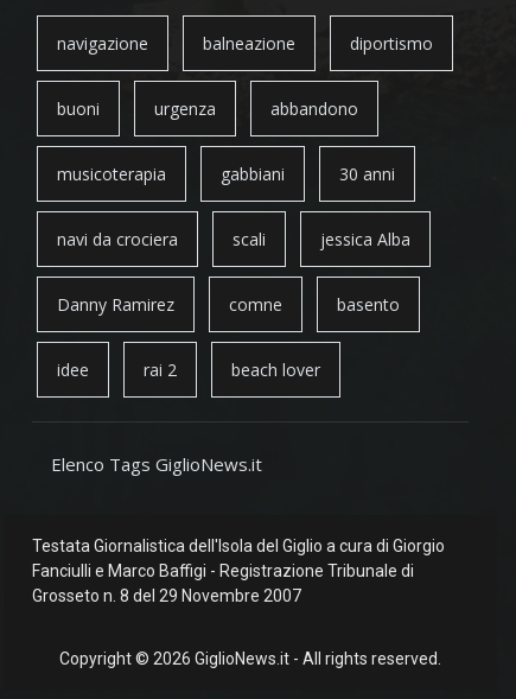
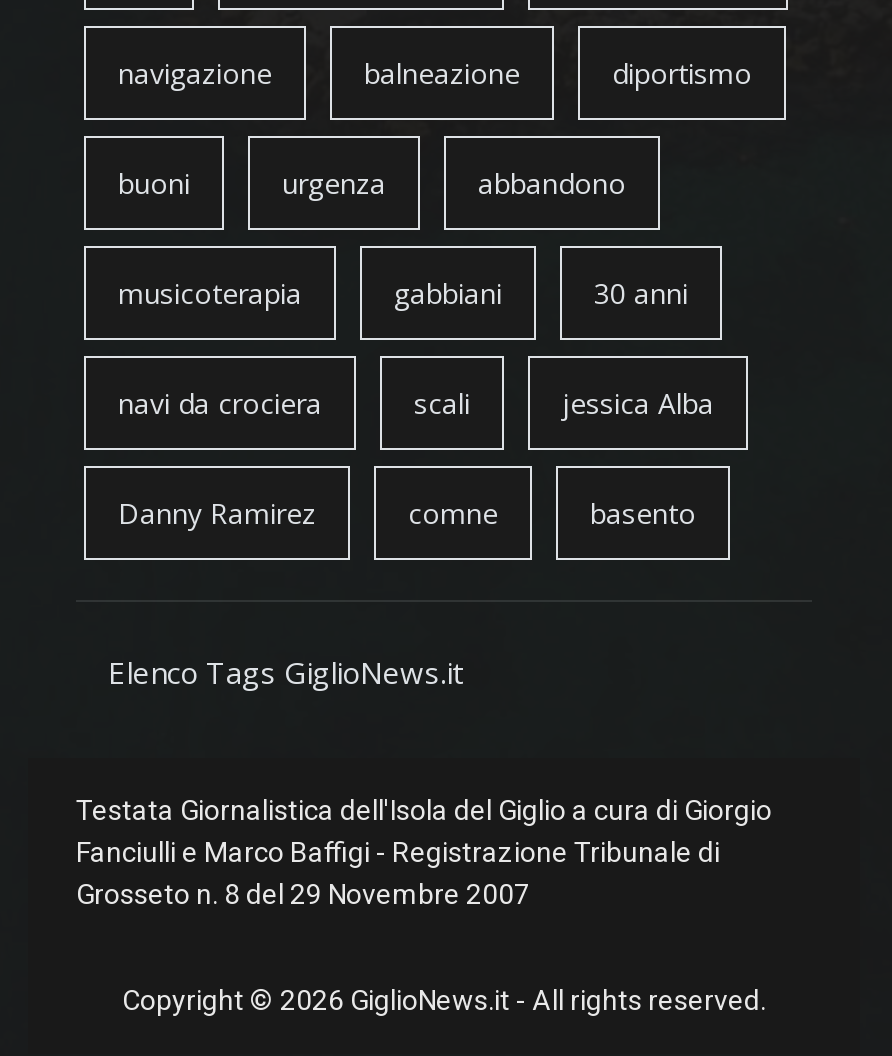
[57,359,320,381] idee | rai 2 | beach lover -> none

